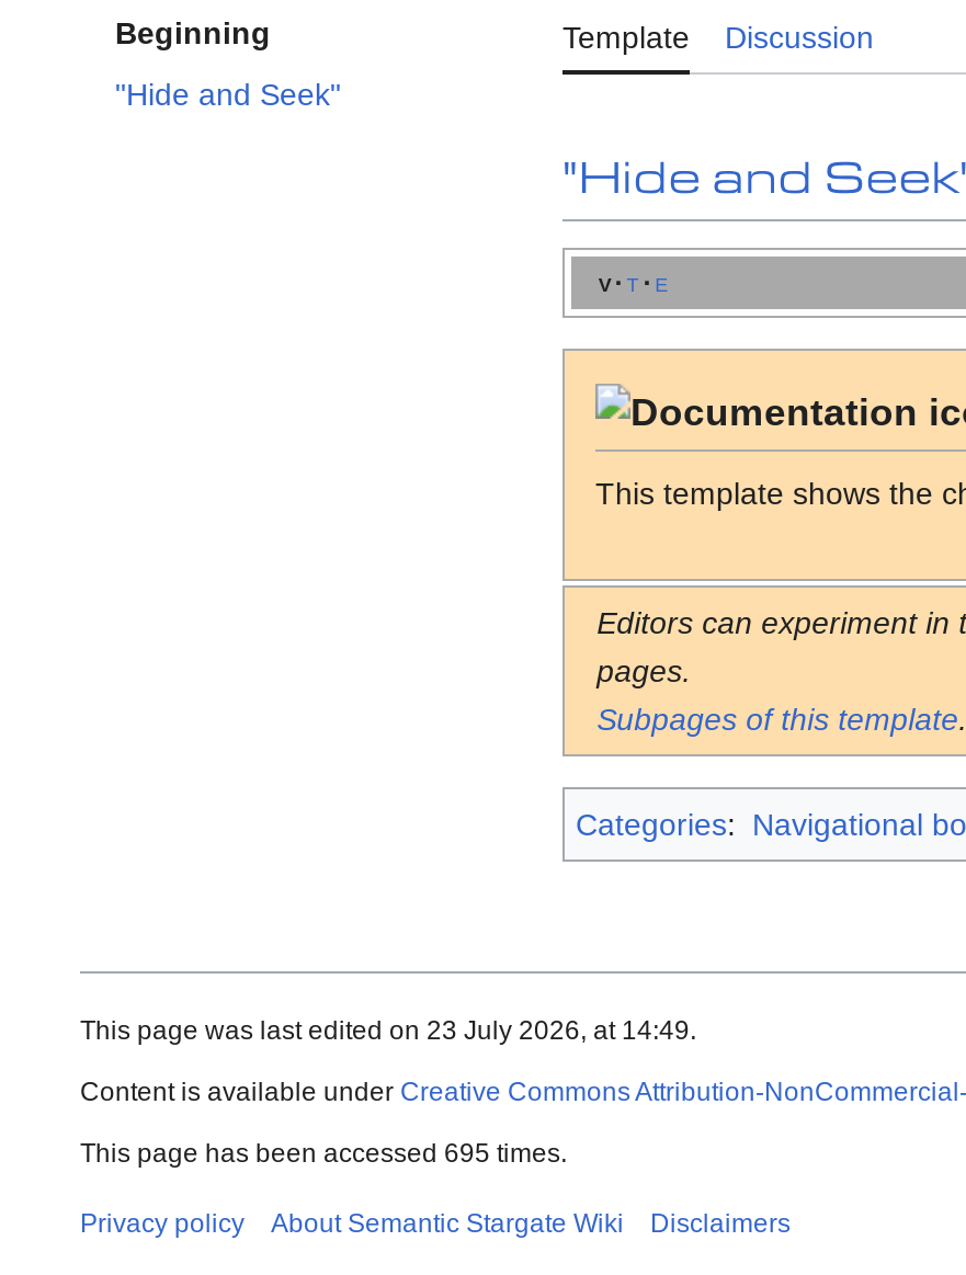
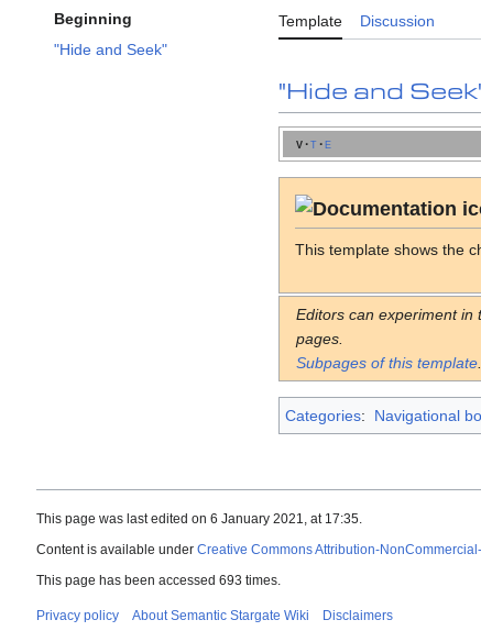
[80,1016,696,1047] This page was last edited on 23 July 2026, at 14:49. -> [36,512,362,527] This page was last edited on 6 January 2021, at 17:35.
[80,1139,567,1170] This page has been accessed 695 times. -> [36,573,281,589] This page has been accessed 693 times.

